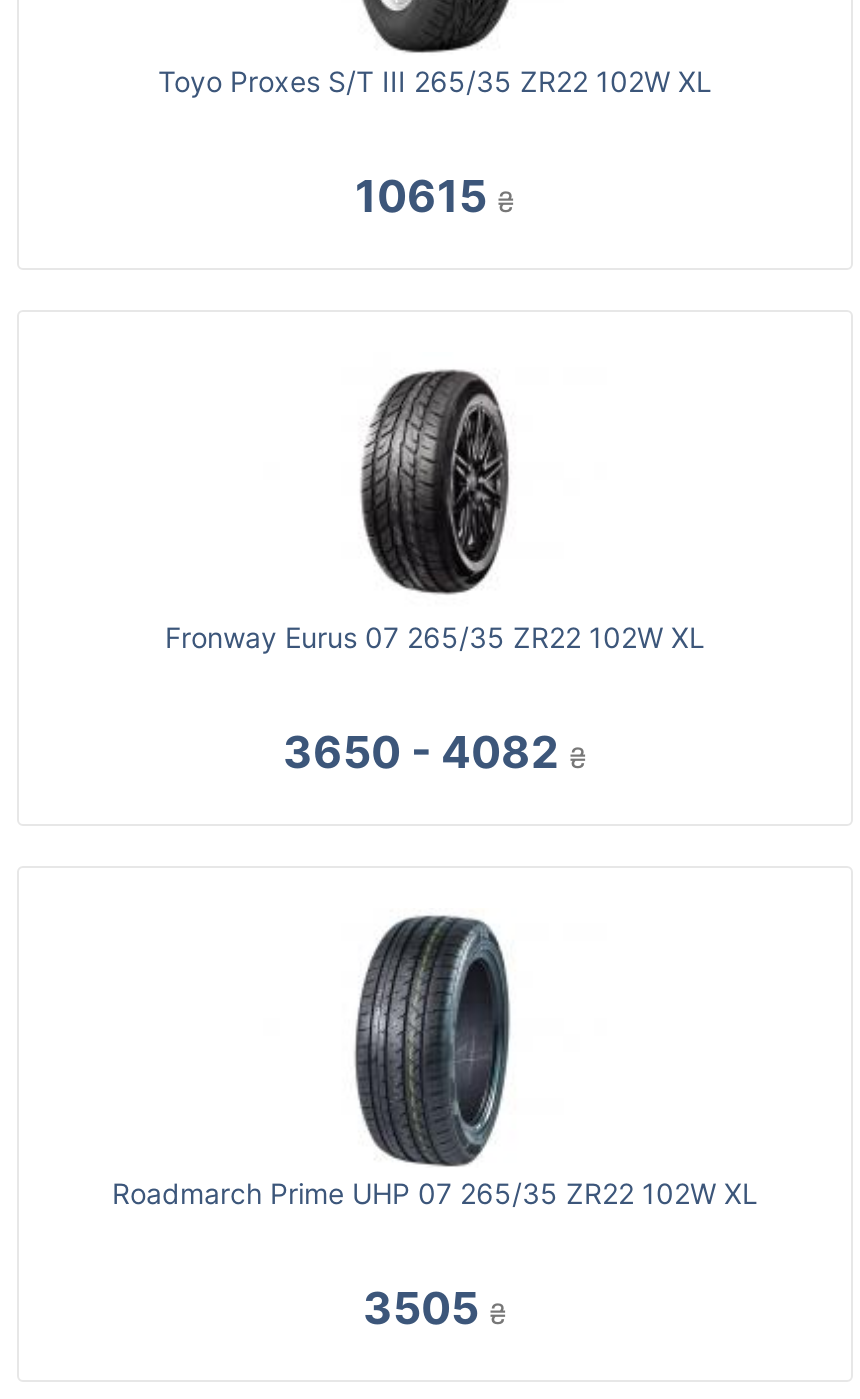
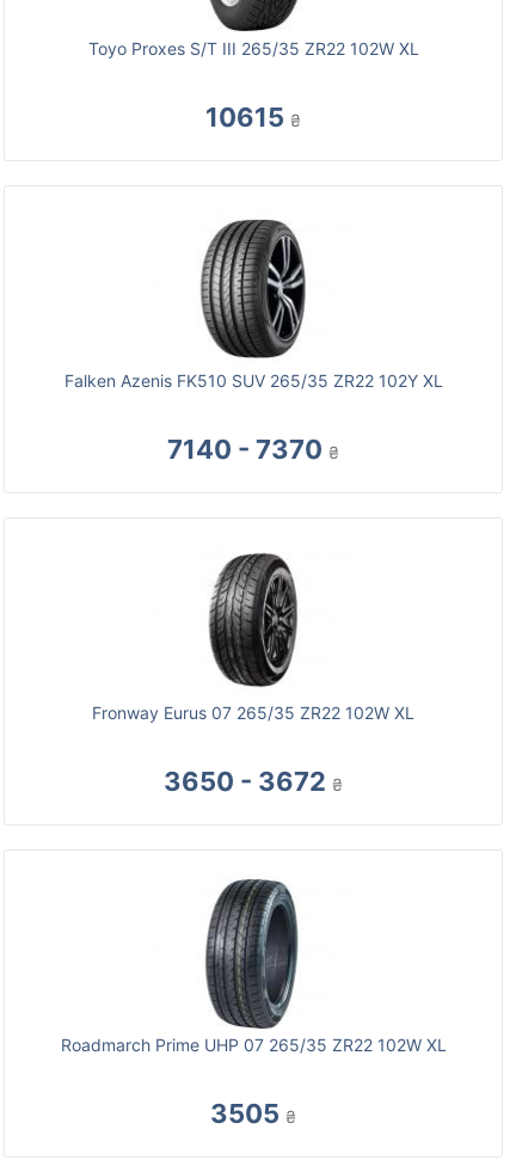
none -> [64,219,443,465] [image] | Falken Azenis FK510 SUV 265/35 ZR22 102Y XL | 7140 - 7370 ₴
[283,726,587,778] 3650 - 4082 ₴ -> [164,766,343,797] 3650 - 3672 ₴

